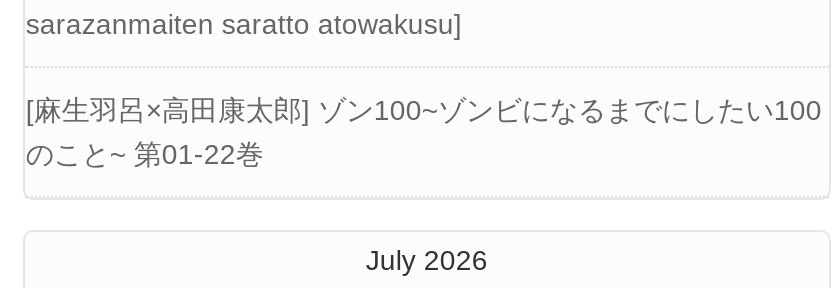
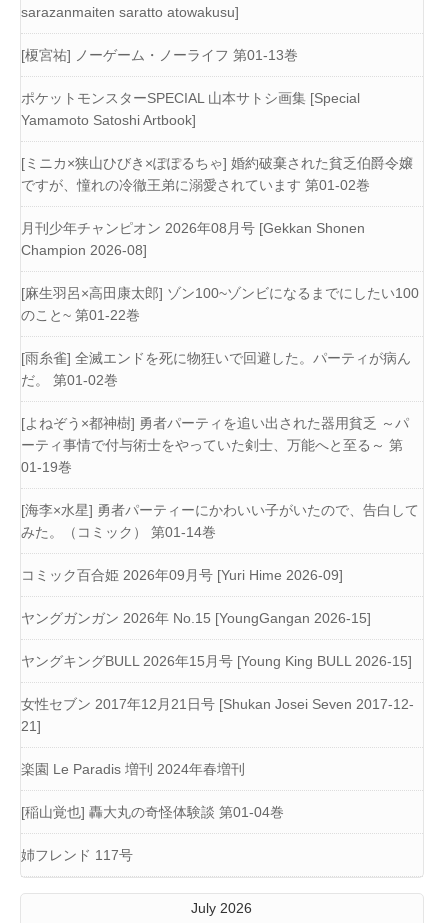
none -> [21,47,413,258] [榎宮祐] ノーゲーム・ノーライフ 第01-13巻 | ポケットモンスターSPECIAL 山本サトシ画集 [Special | Yamamoto Satoshi Artbook] | [ミニカ×狭山ひびき×ぽぽるちゃ] 婚約破棄された貧乏伯爵令嬢 | ですが、憧れの冷徹王弟に溺愛されています 第01-02巻 | 月刊少年チャンピオン 2026年08月号 [Gekkan Shonen | Champion 2026-08]
none -> [21,350,419,863] [雨糸雀] 全滅エンドを死に物狂いで回避した。パーティが病ん | だ。 第01-02巻 | [よねぞう×都神樹] 勇者パーティを追い出された器用貧乏 ～パ | ーティ事情で付与術士をやっていた剣士、万能へと至る～ 第 | 01-19巻 | [海李×水星] 勇者パーティーにかわいい子がいたので、告白して | みた。（コミック） 第01-14巻 | コミック百合姫 2026年09月号 [Yuri Hime 2026-09] | ヤングガンガン 2026年 No.15 [YoungGangan 2026-15] | ヤングキングBULL 2026年15月号 [Young King BULL 2026-15] | 女性セブン 2017年12月21日号 [Shukan Josei Seven 2017-12- | 21] | 楽園 Le Paradis 増刊 2024年春増刊 | [稲山覚也] 轟大丸の奇怪体験談 第01-04巻 | 姉フレンド 117号

